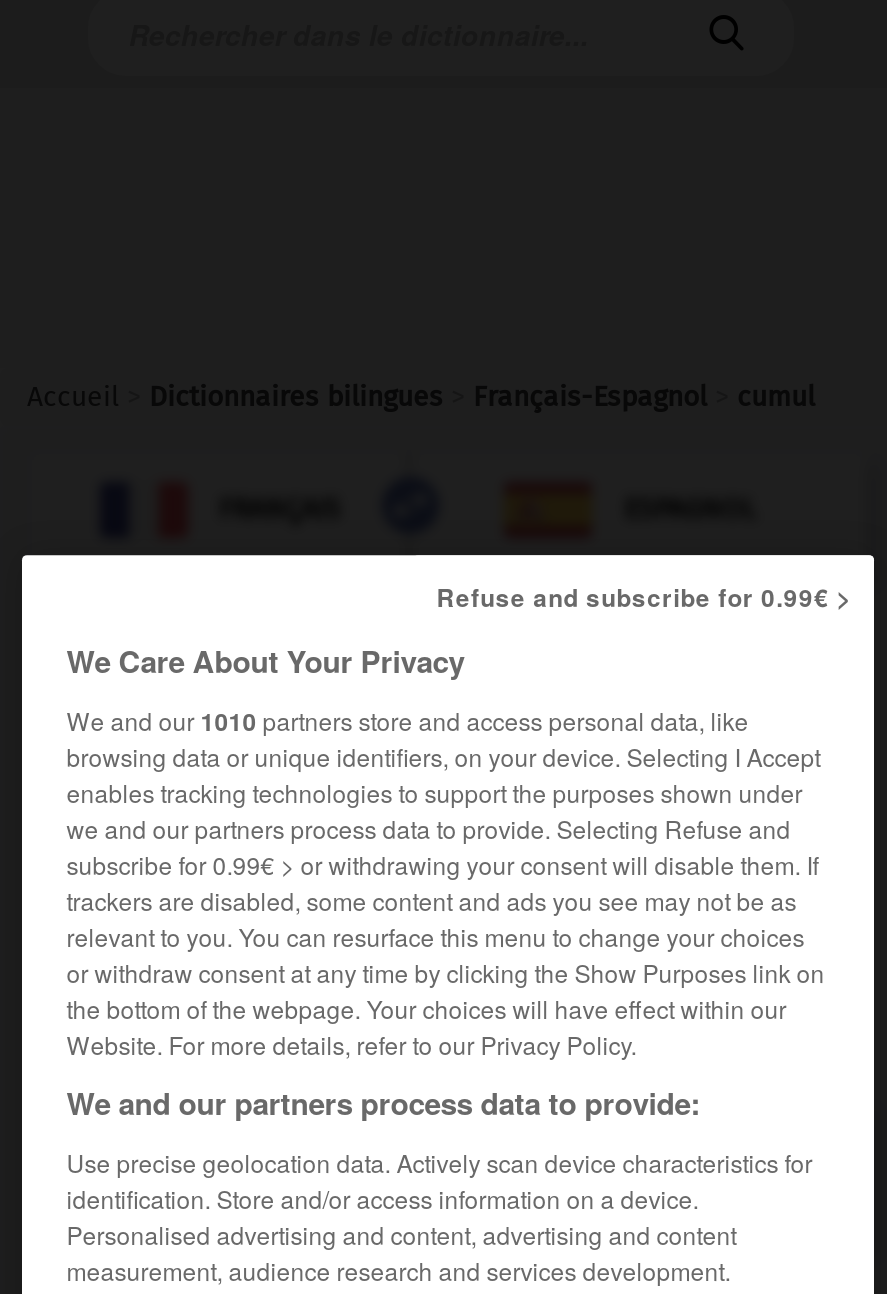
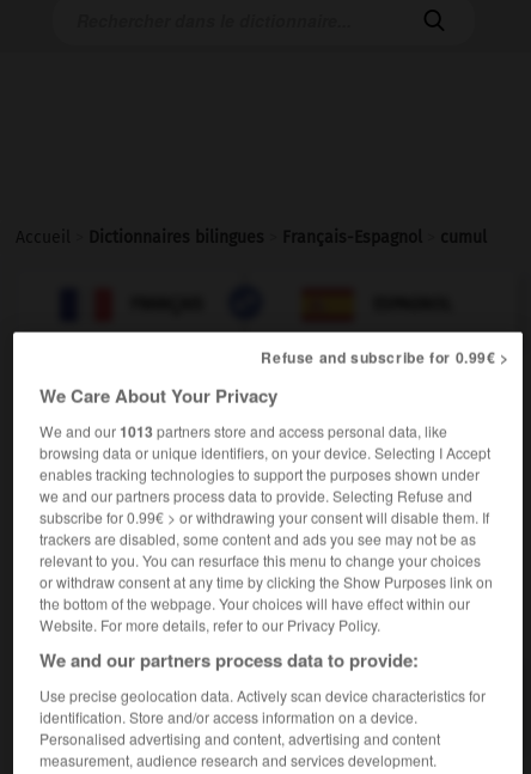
[66,702,748,738] We and our 1010 partners store and access personal data, like -> [40,420,448,442] We and our 1013 partners store and access personal data, like

